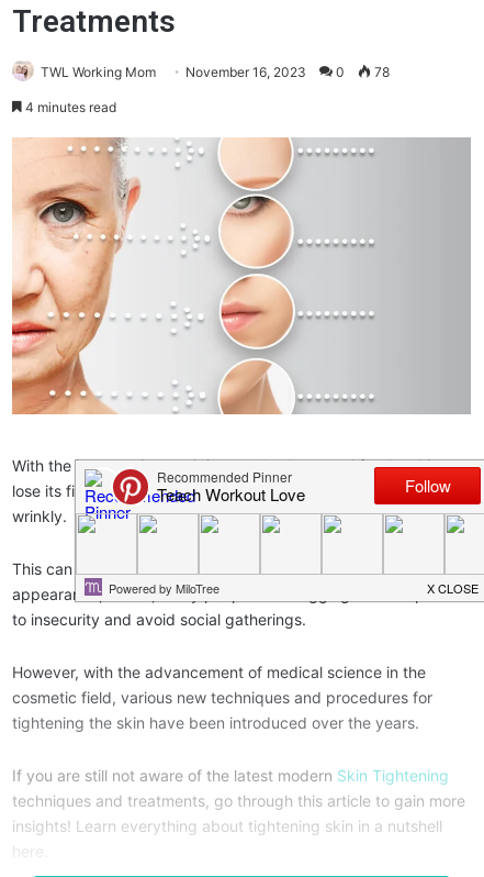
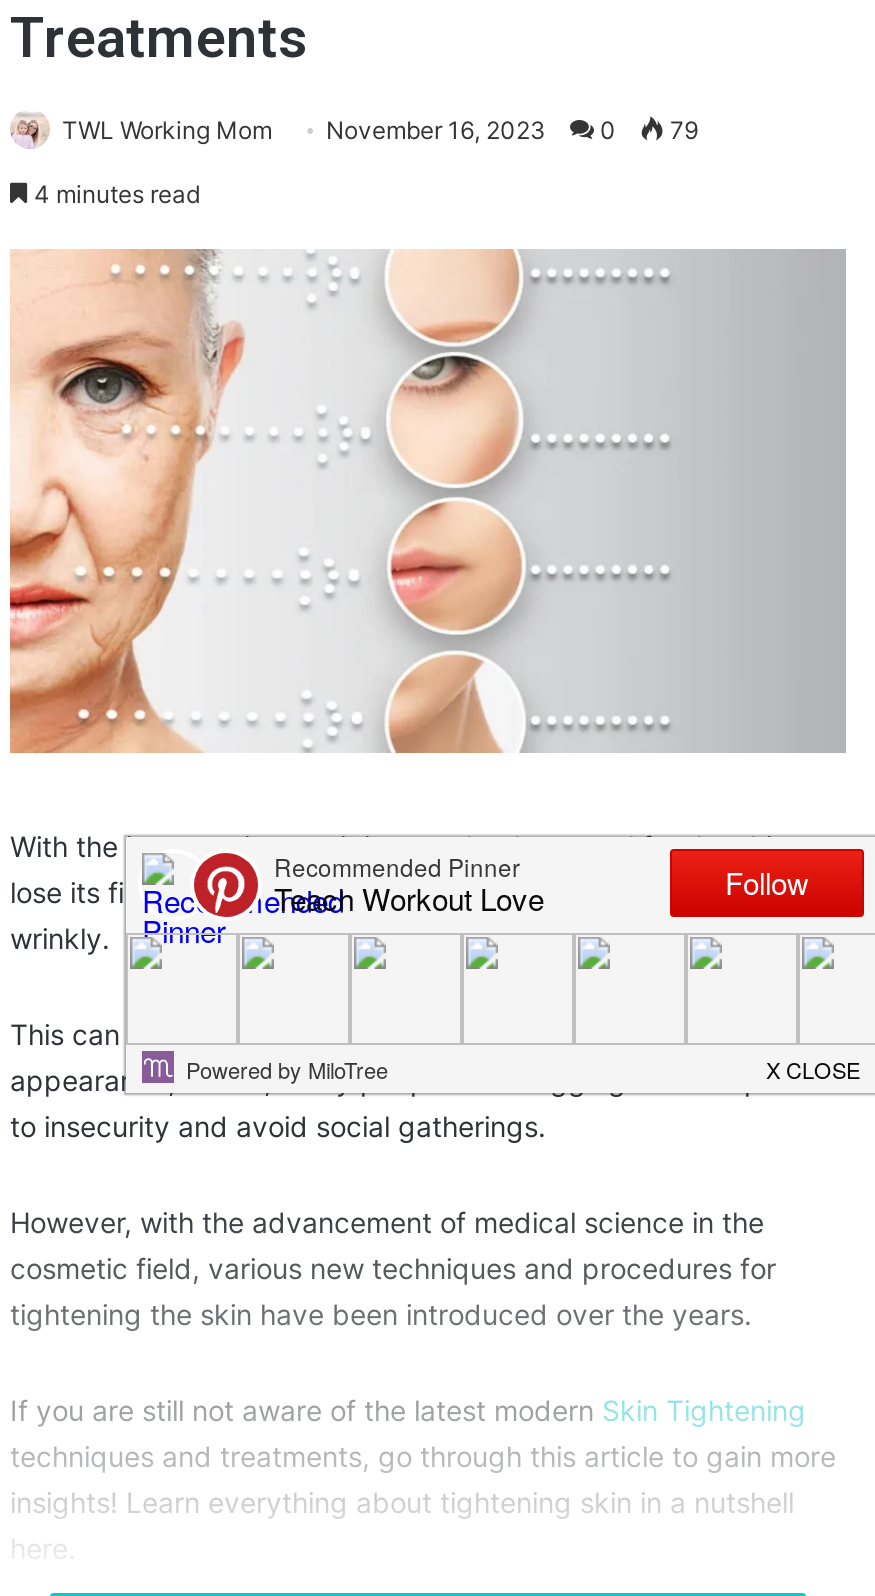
[41,64,390,80] TWL Working Mom November 16, 2023 0 78 -> [62,116,698,146] TWL Working Mom November 16, 2023 0 79

